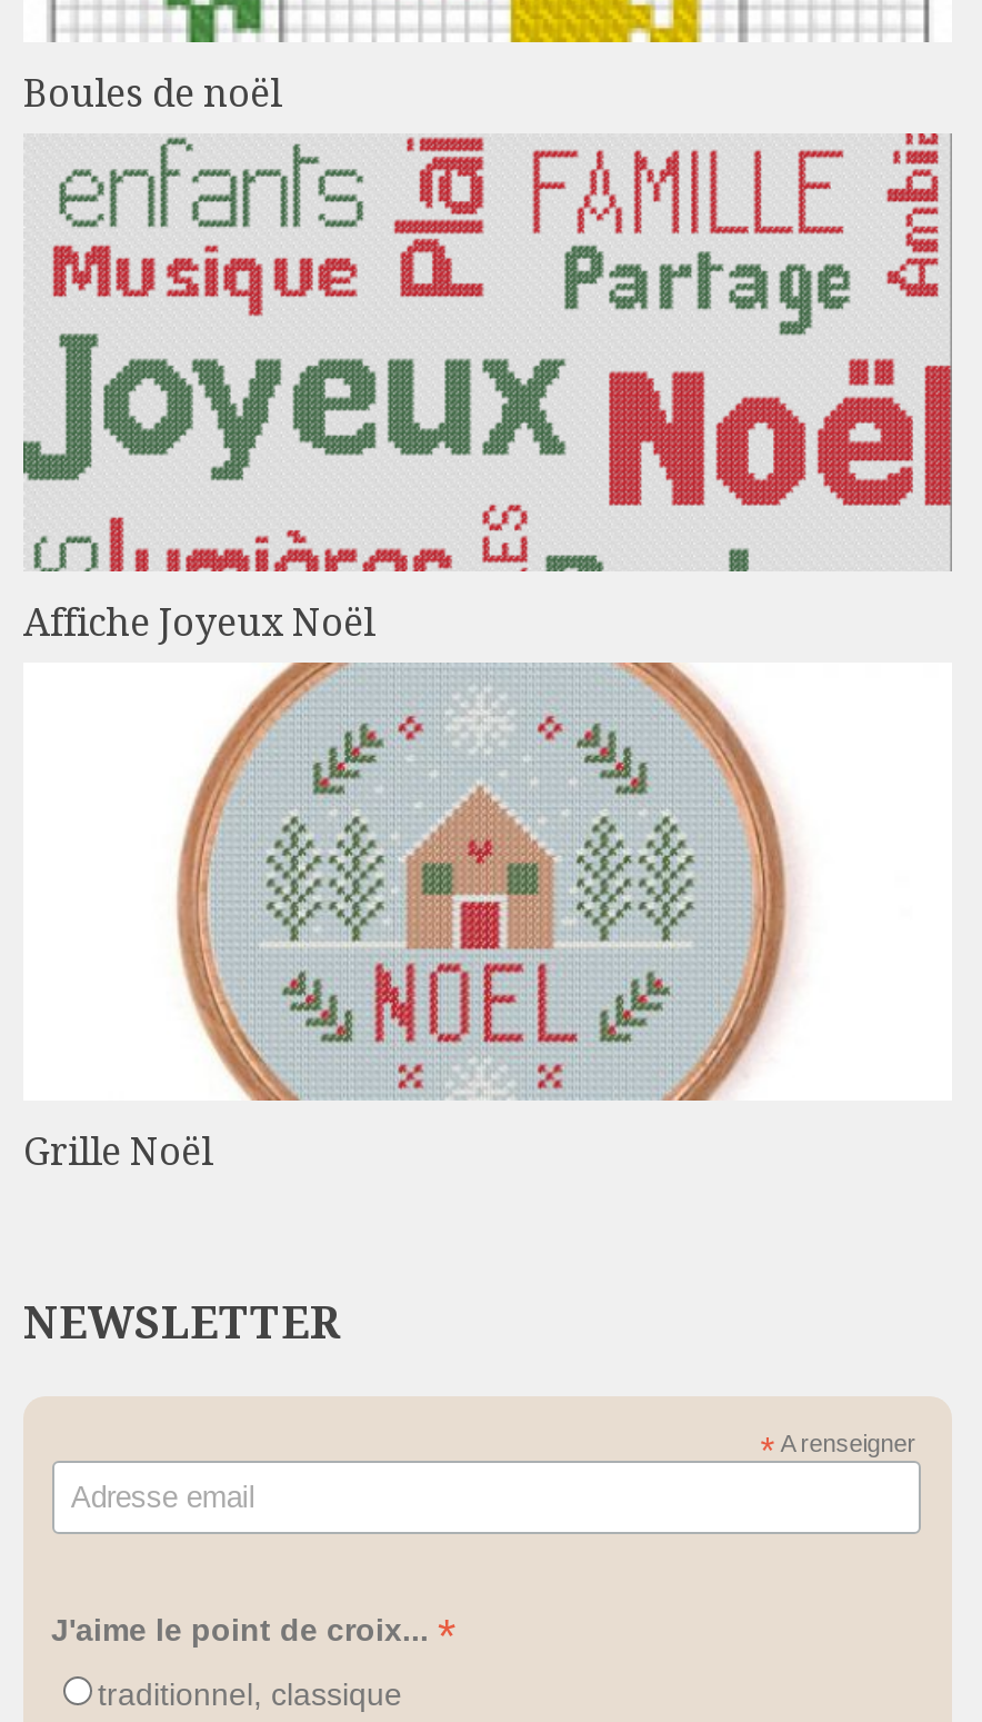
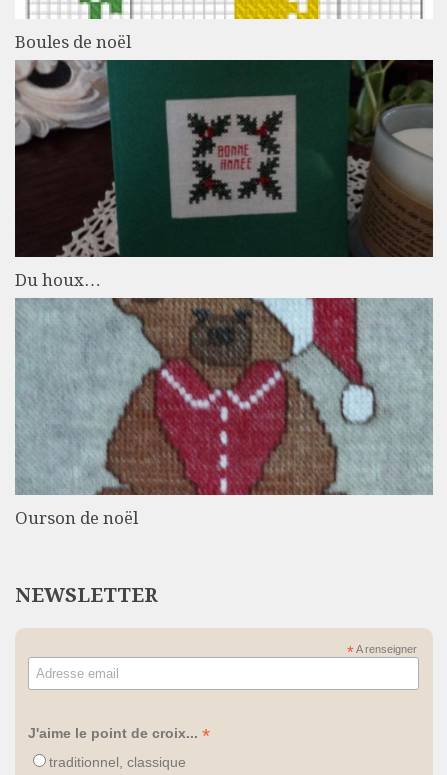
[21,131,954,645] [image] | Affiche Joyeux Noël -> [14,59,434,290] [image] | Du houx…
[23,660,952,1174] [image] | Grille Noël -> [14,297,434,528] [image] | Ourson de noël

